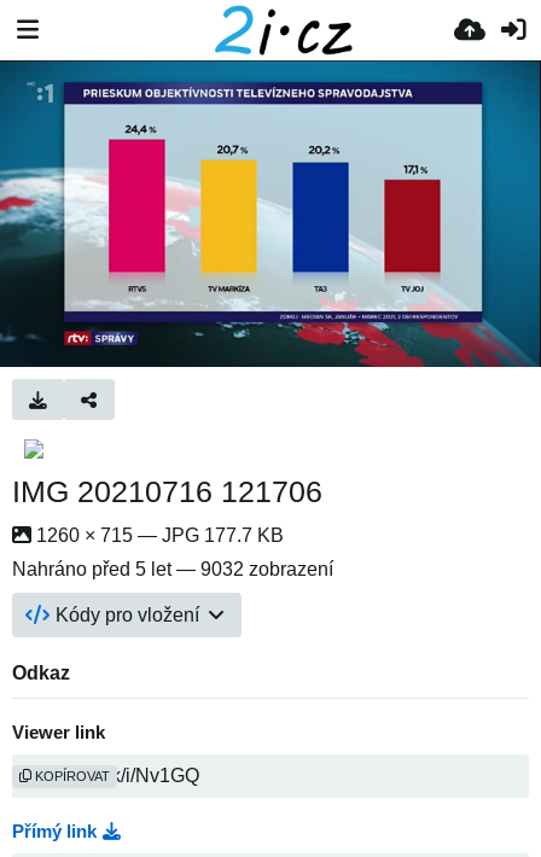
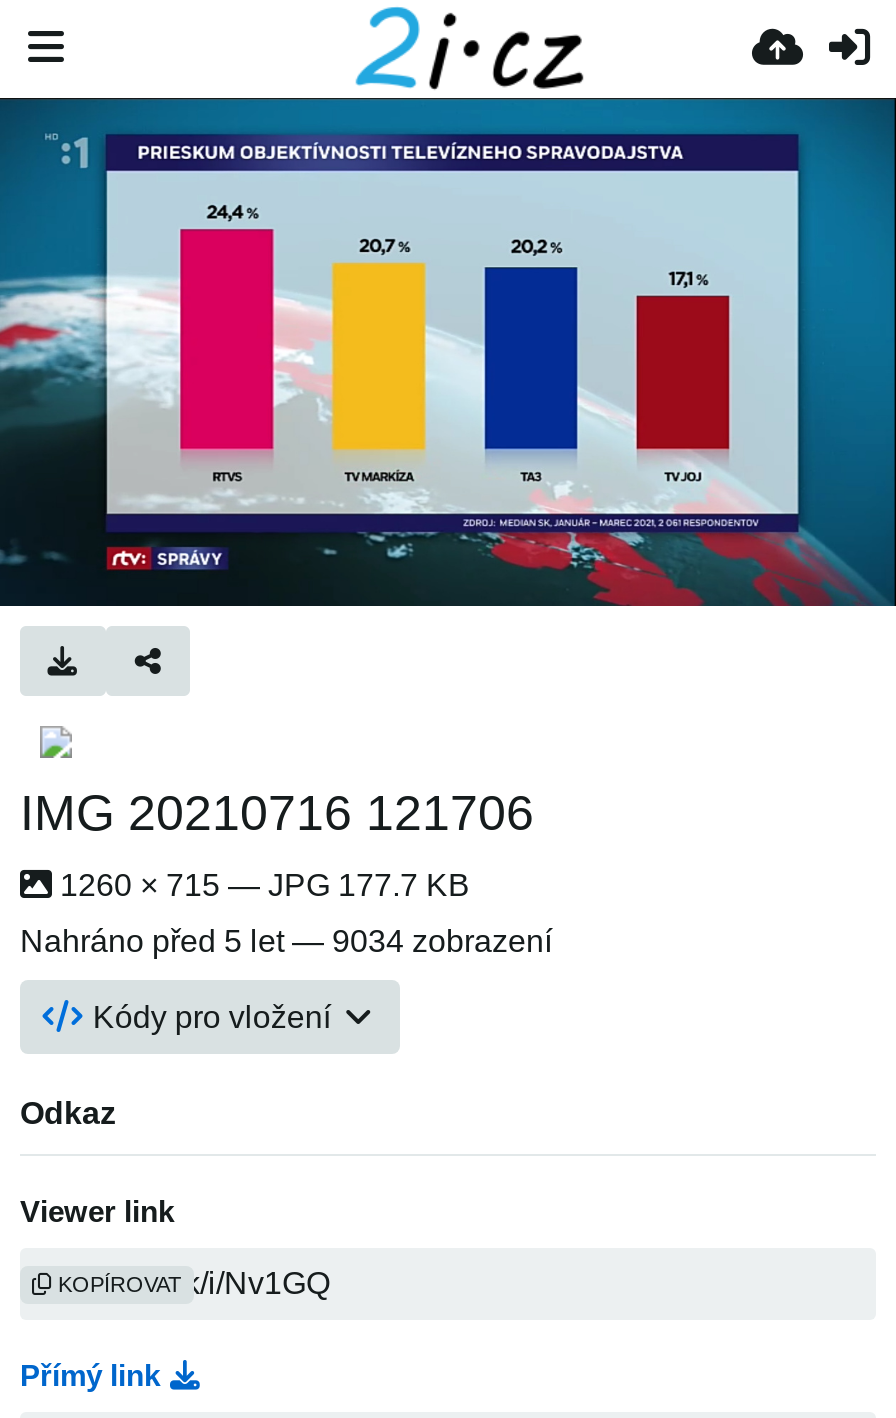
[12,559,333,580] Nahráno před 5 let — 9032 zobrazení -> [20,924,552,958] Nahráno před 5 let — 9034 zobrazení

